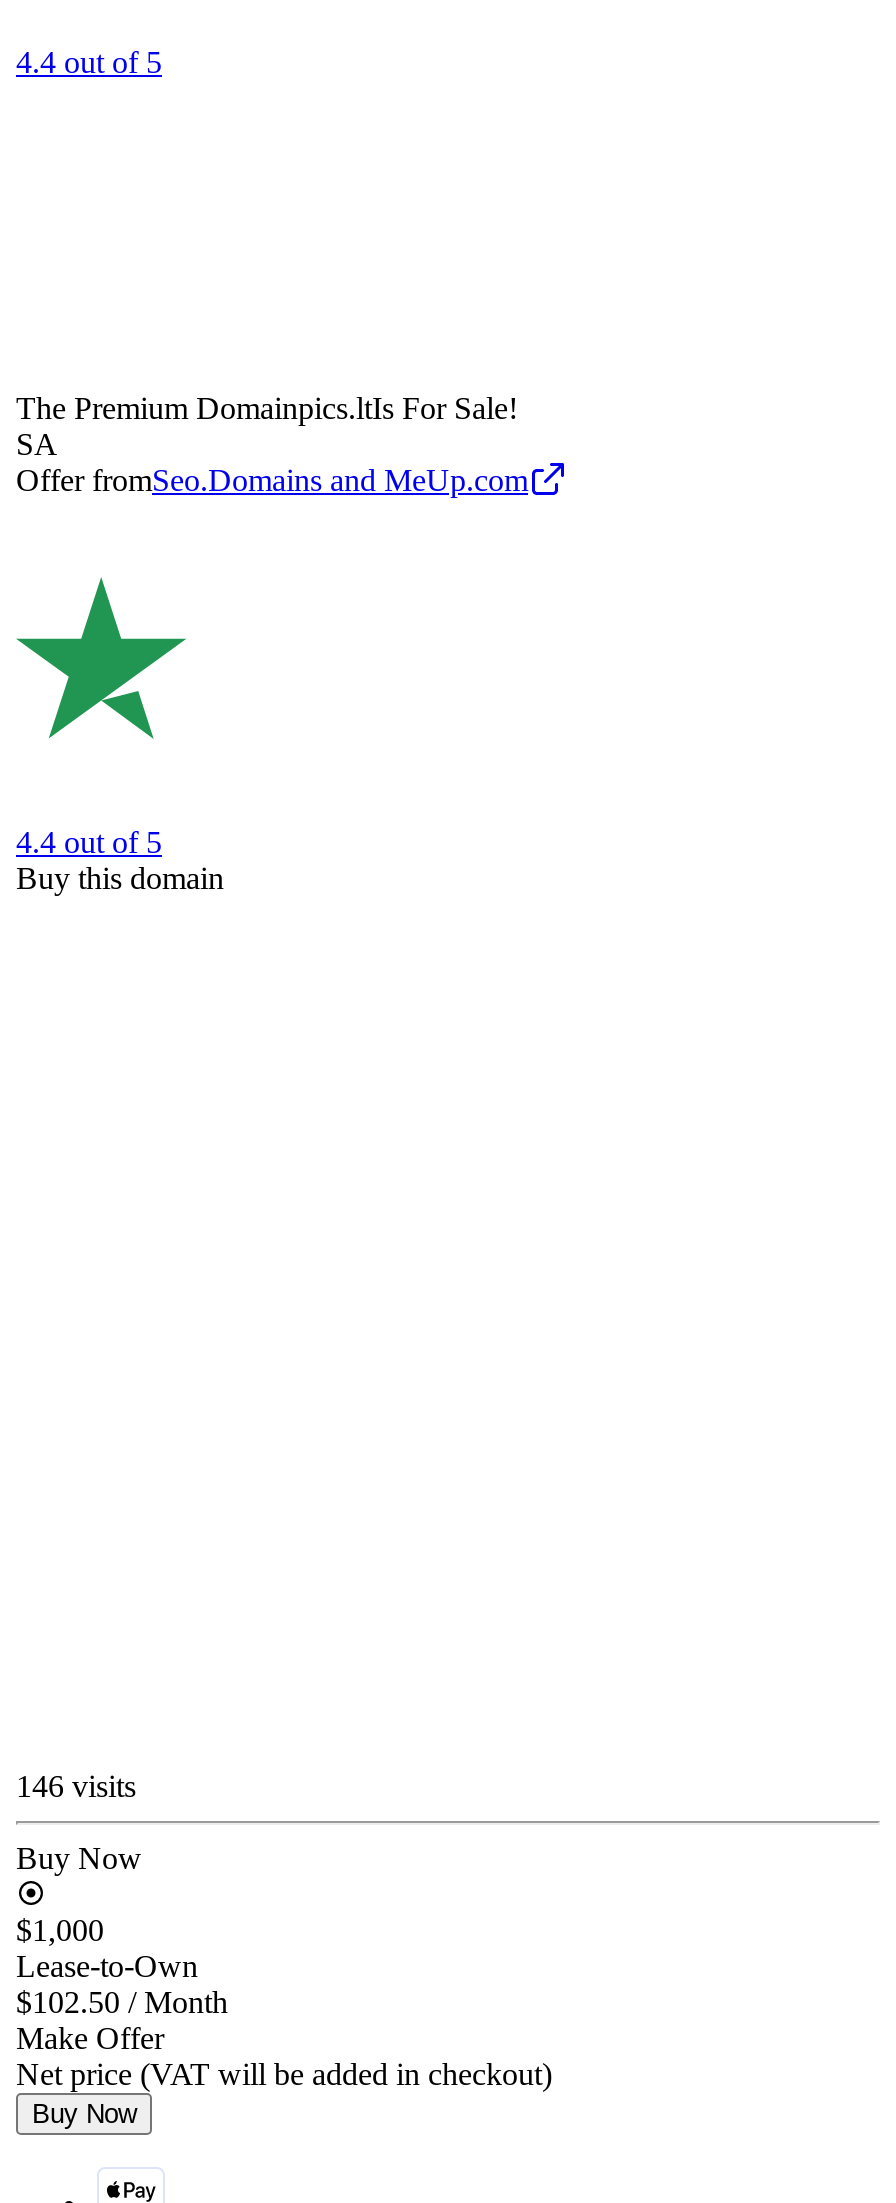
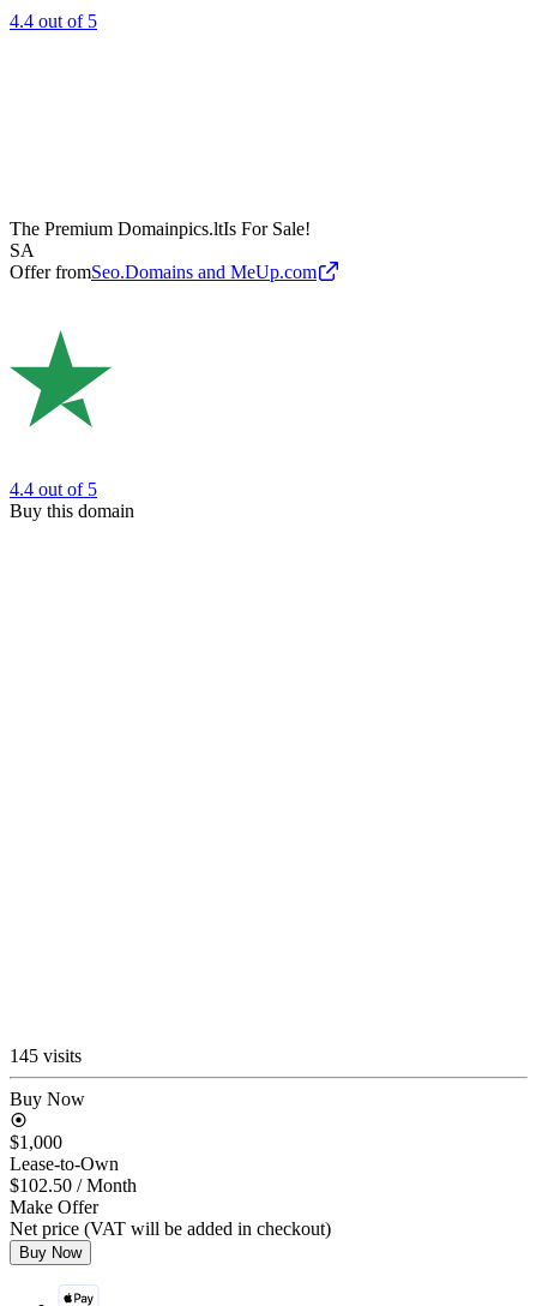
[16,1768,136,1802] 146 visits -> [10,1045,82,1065] 145 visits

